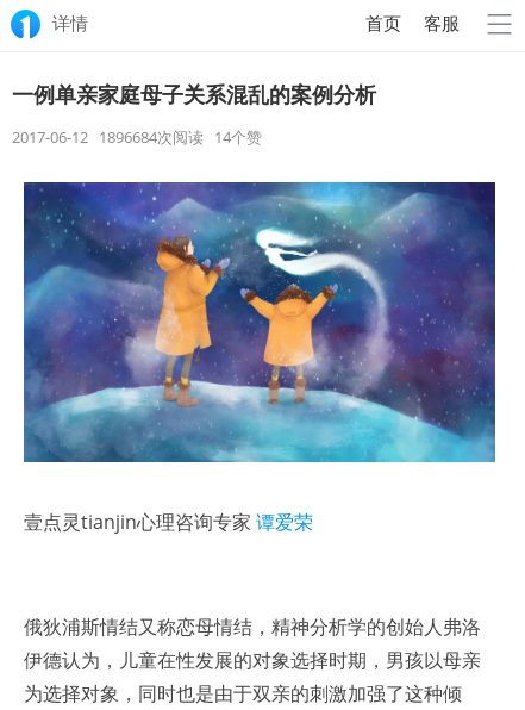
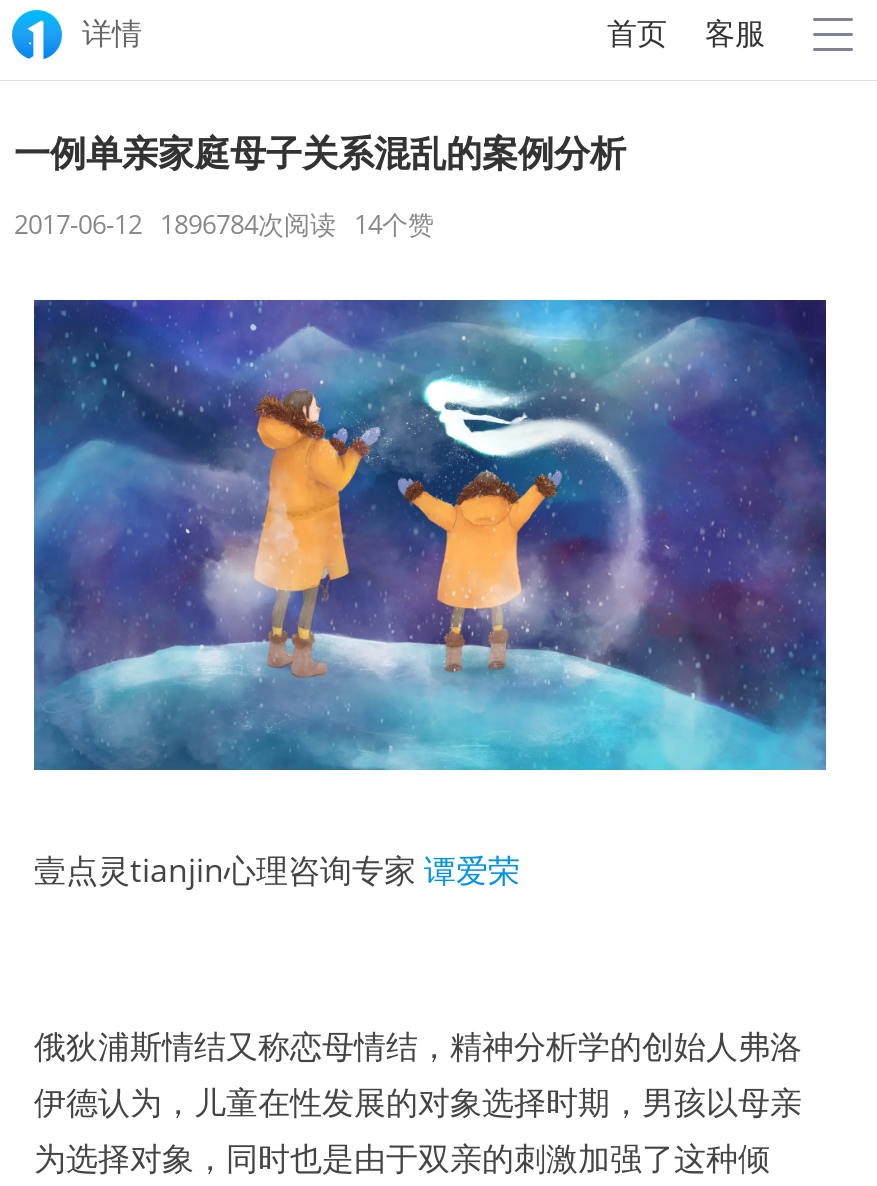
[12,127,262,148] 2017-06-12 1896684次阅读14个赞 -> [14,206,434,242] 2017-06-12 1896784次阅读14个赞

